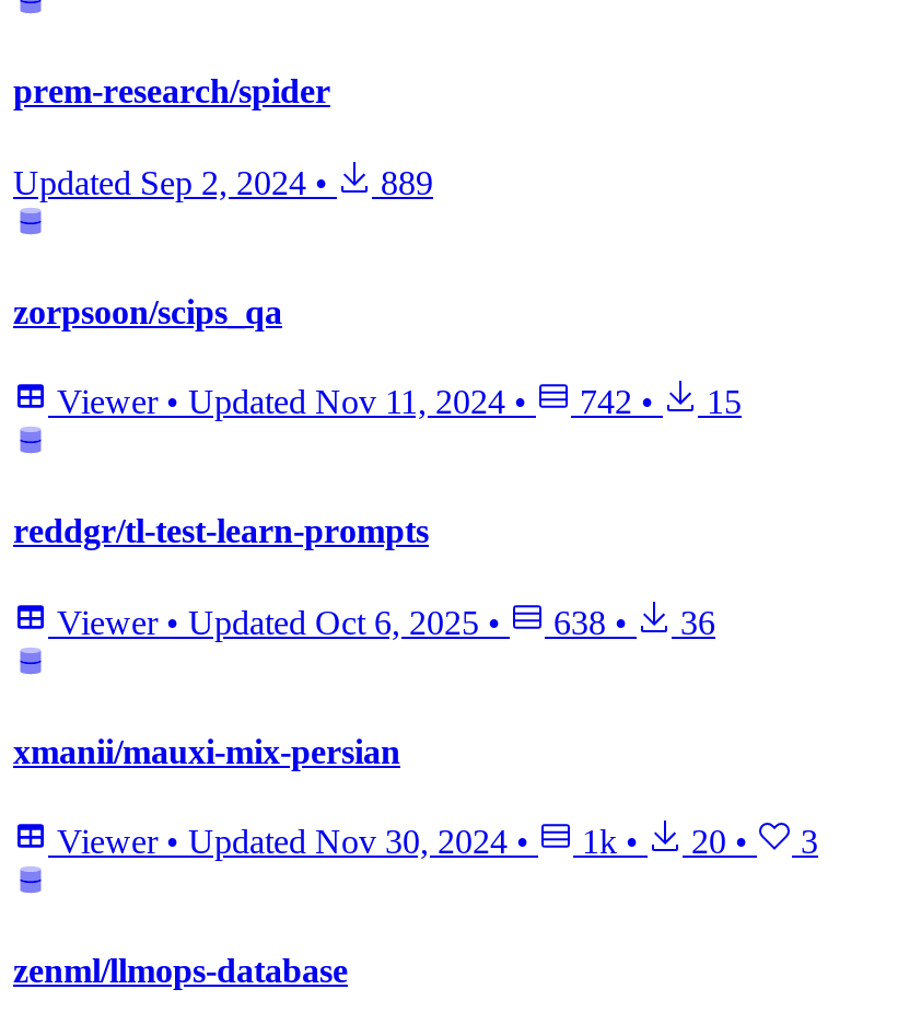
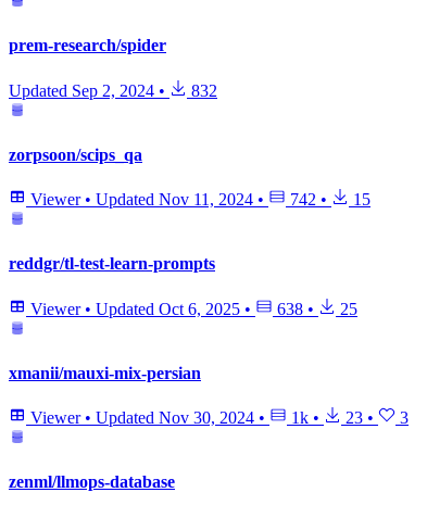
[13,163,433,200] Updated Sep 2, 2024 • 889 -> [9,81,217,99] Updated Sep 2, 2024 • 832
[48,603,715,640] Viewer • Updated Oct 6, 2025 • 638 • 36 -> [26,299,357,318] Viewer • Updated Oct 6, 2025 • 638 • 25
[48,823,818,860] Viewer • Updated Nov 30, 2024 • 1k • 20 • 3 -> [26,408,409,427] Viewer • Updated Nov 30, 2024 • 1k • 23 • 3

